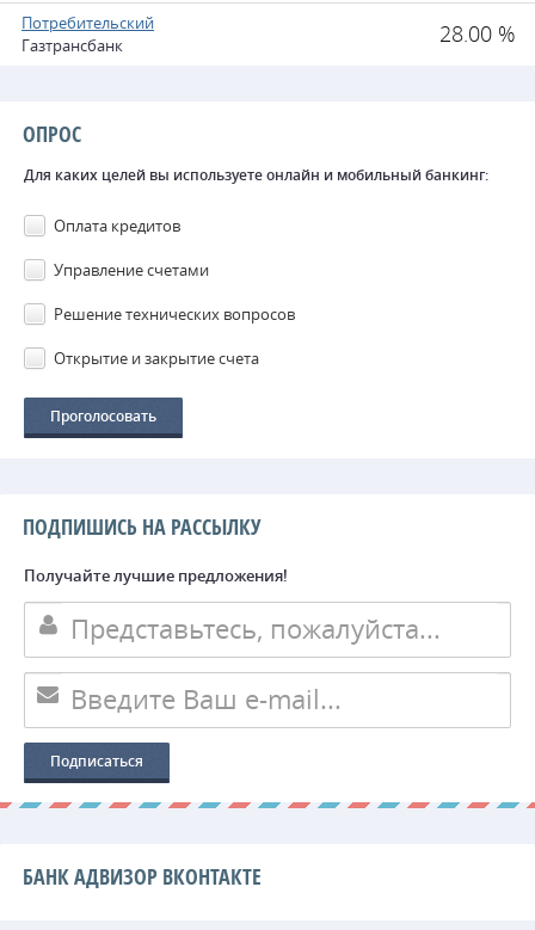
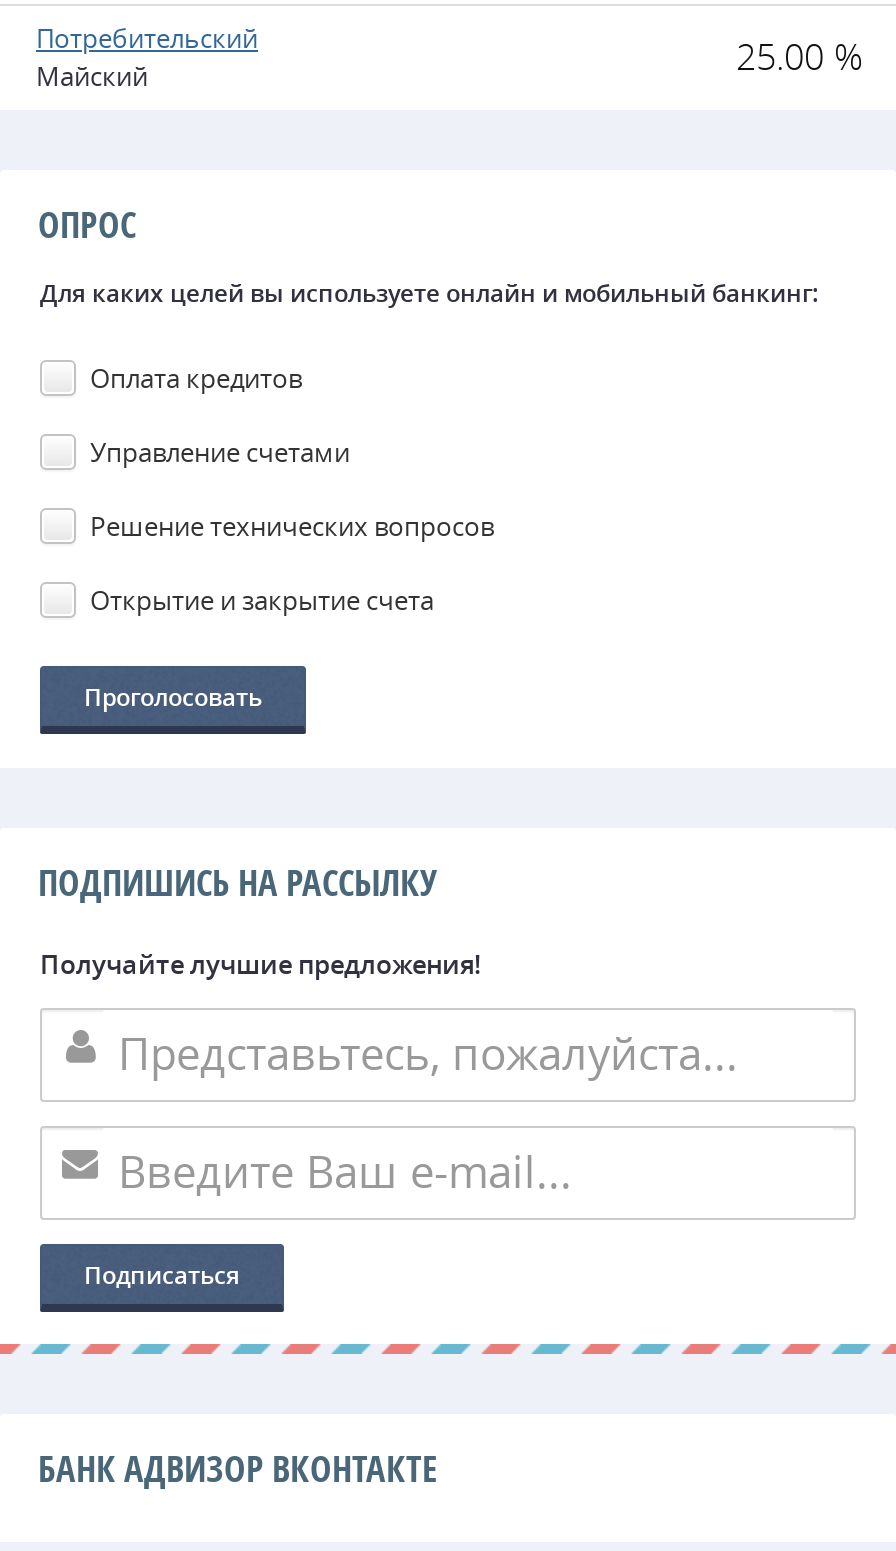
[21,19,516,56] Газтрансбанк | 28.00 % -> [36,32,864,94] Майский | 25.00 %

